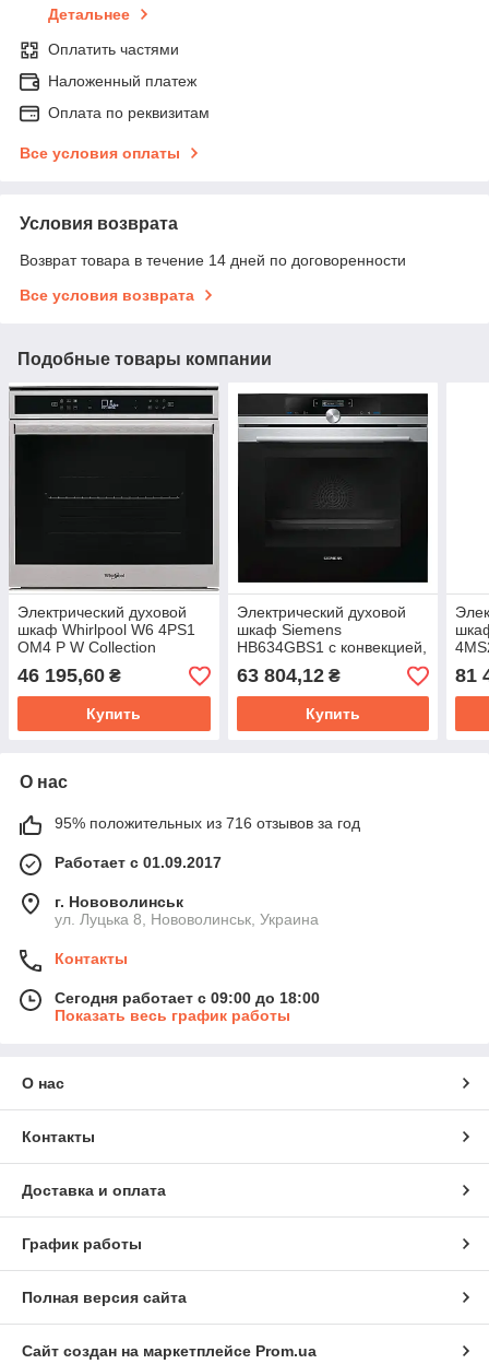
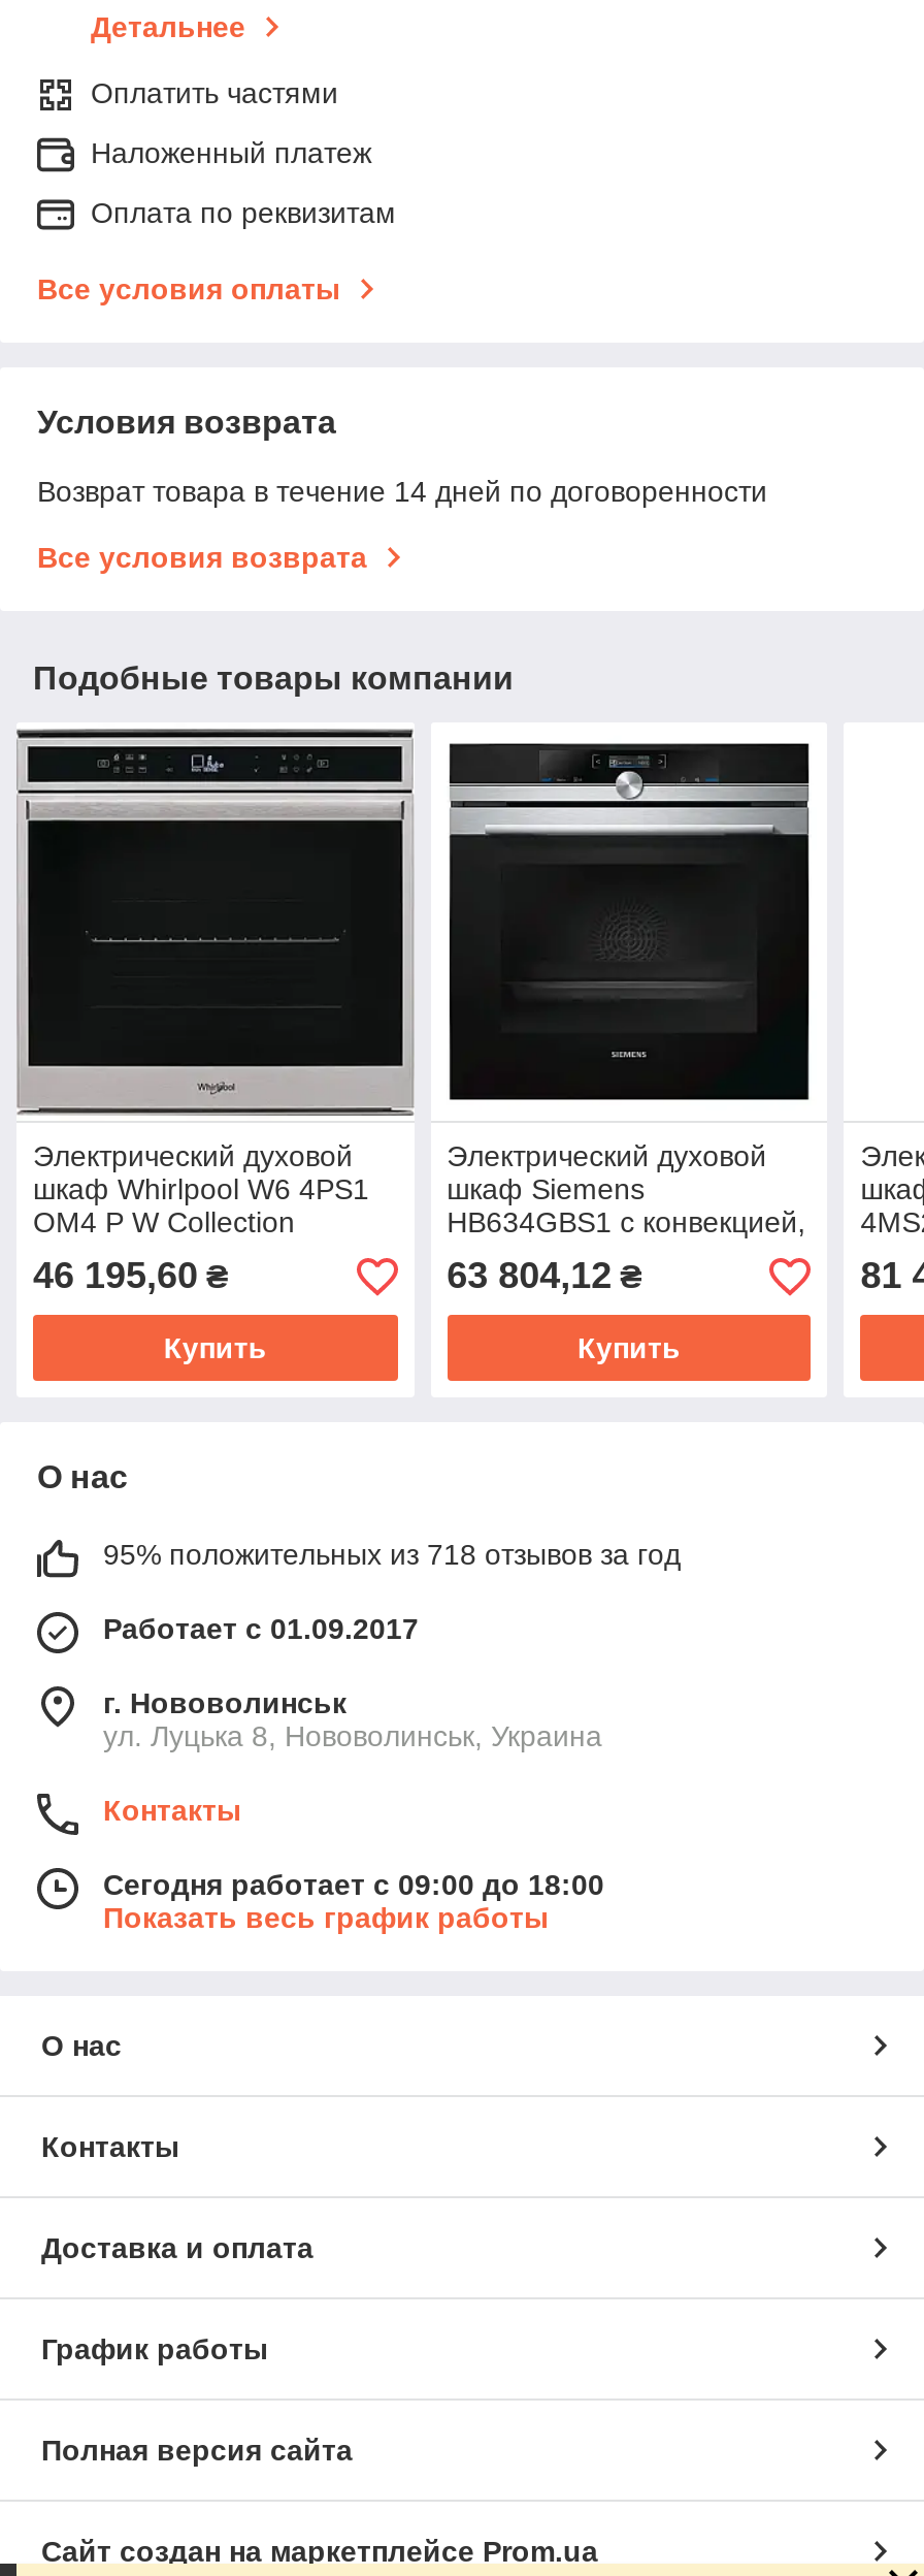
[55,814,360,832] 95% положительных из 716 отзывов за год -> [103,1538,681,1571] 95% положительных из 718 отзывов за год

